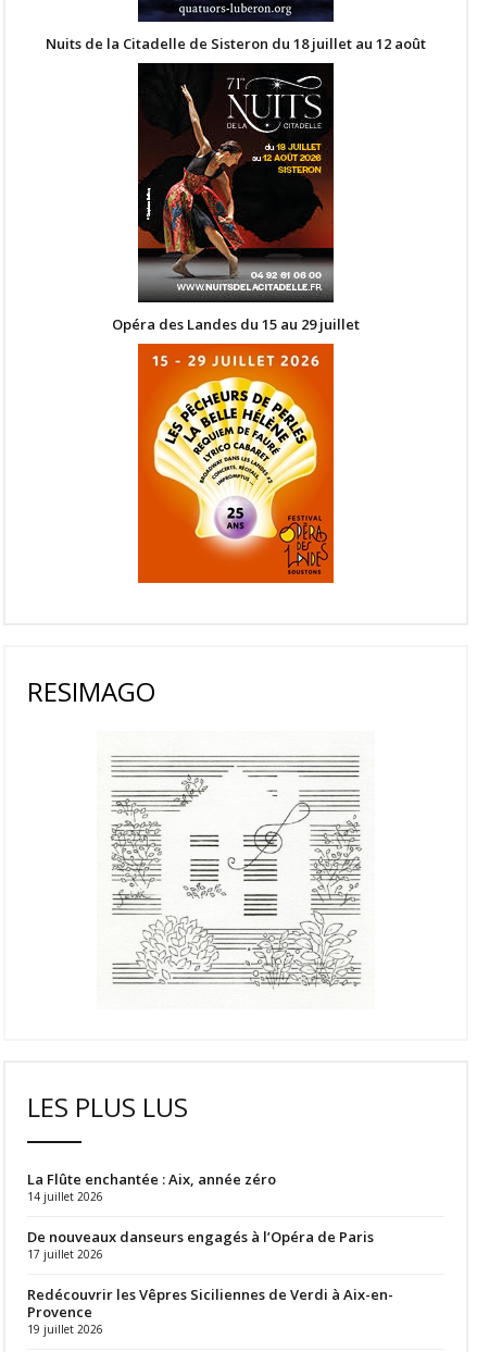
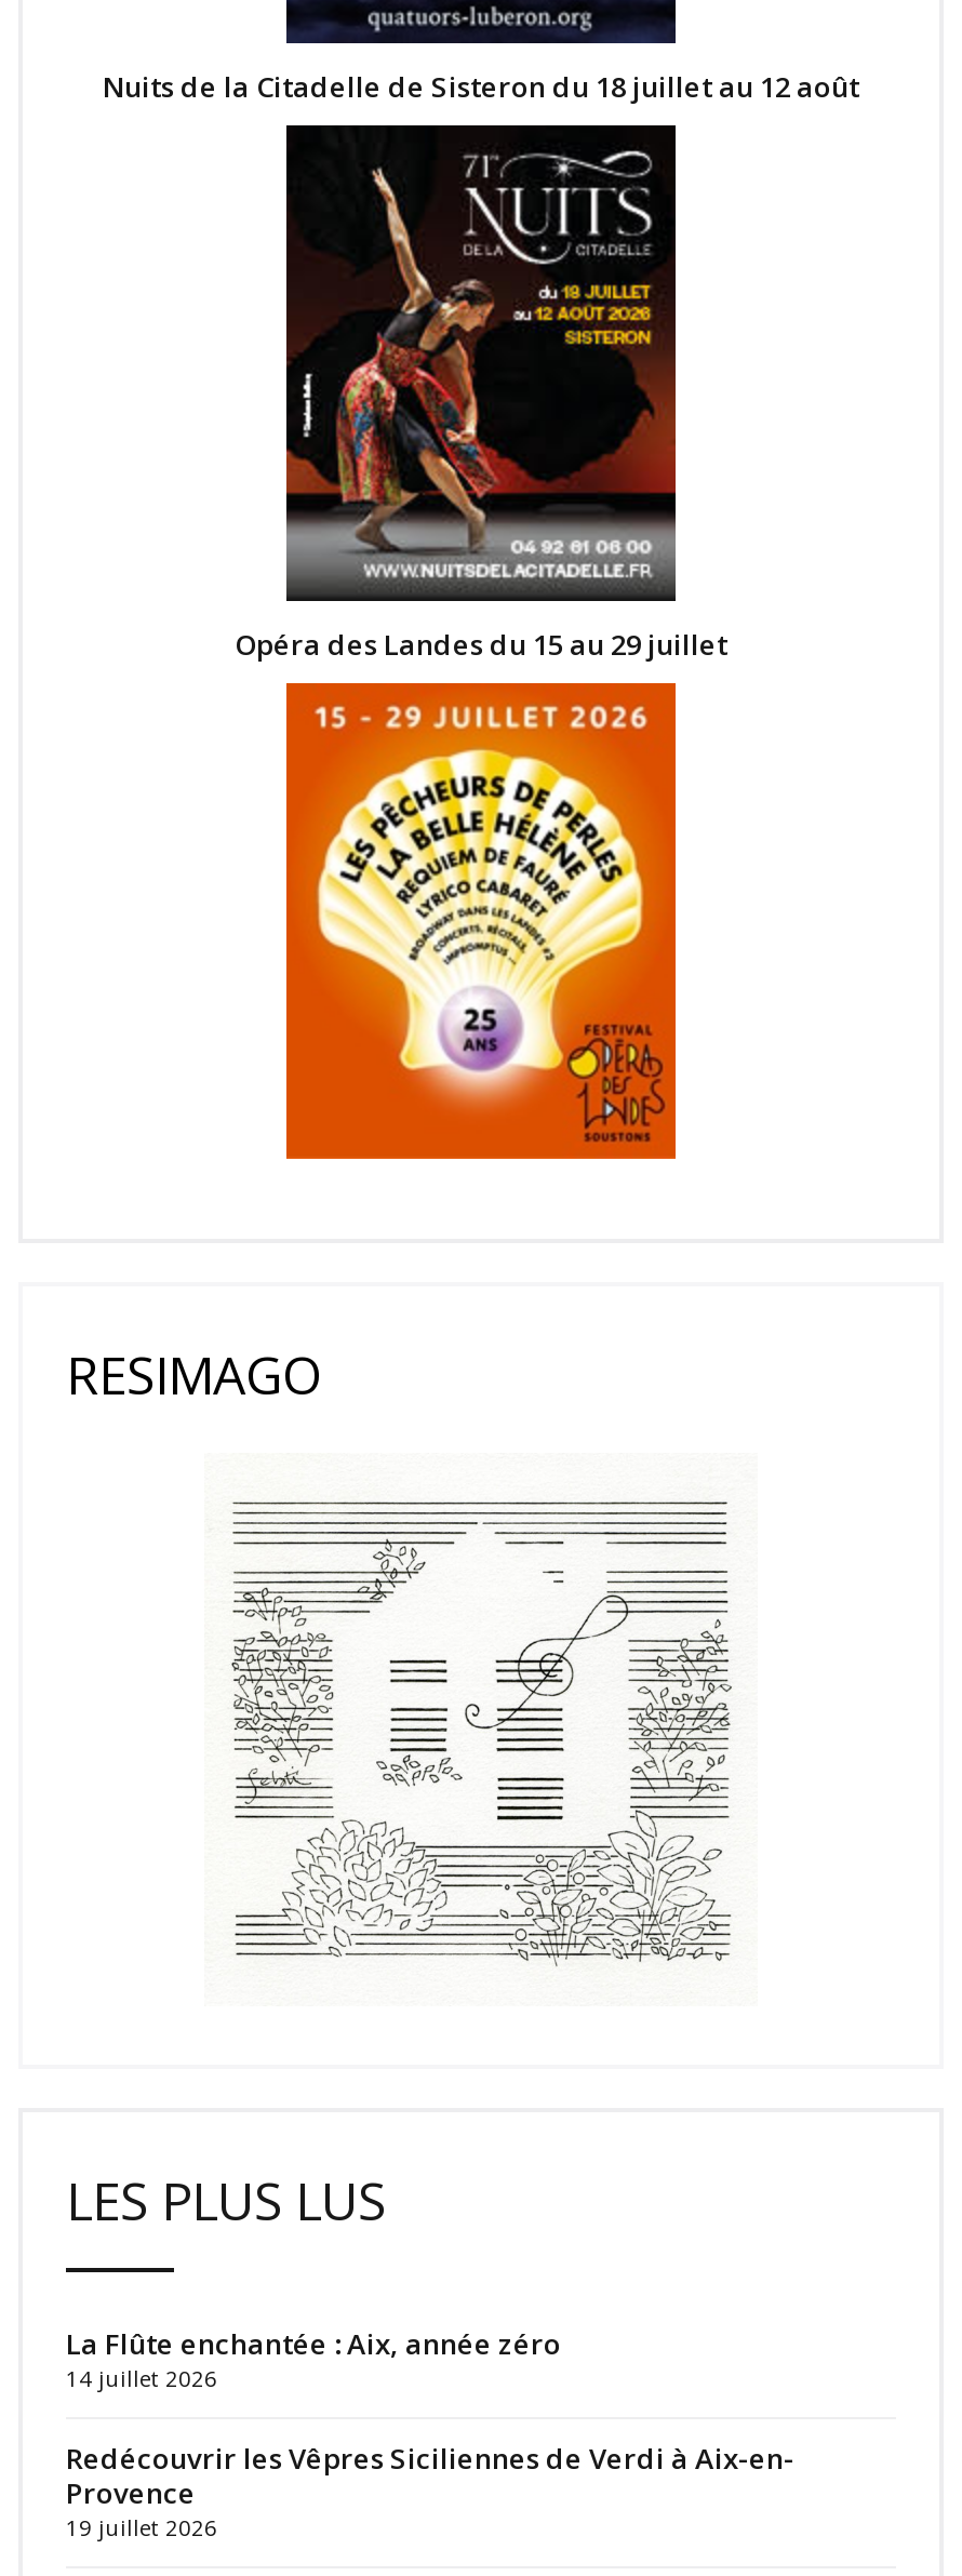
[27,1227,374,1262] De nouveaux danseurs engagés à l’Opéra de Paris | 17 juillet 2026 -> none

